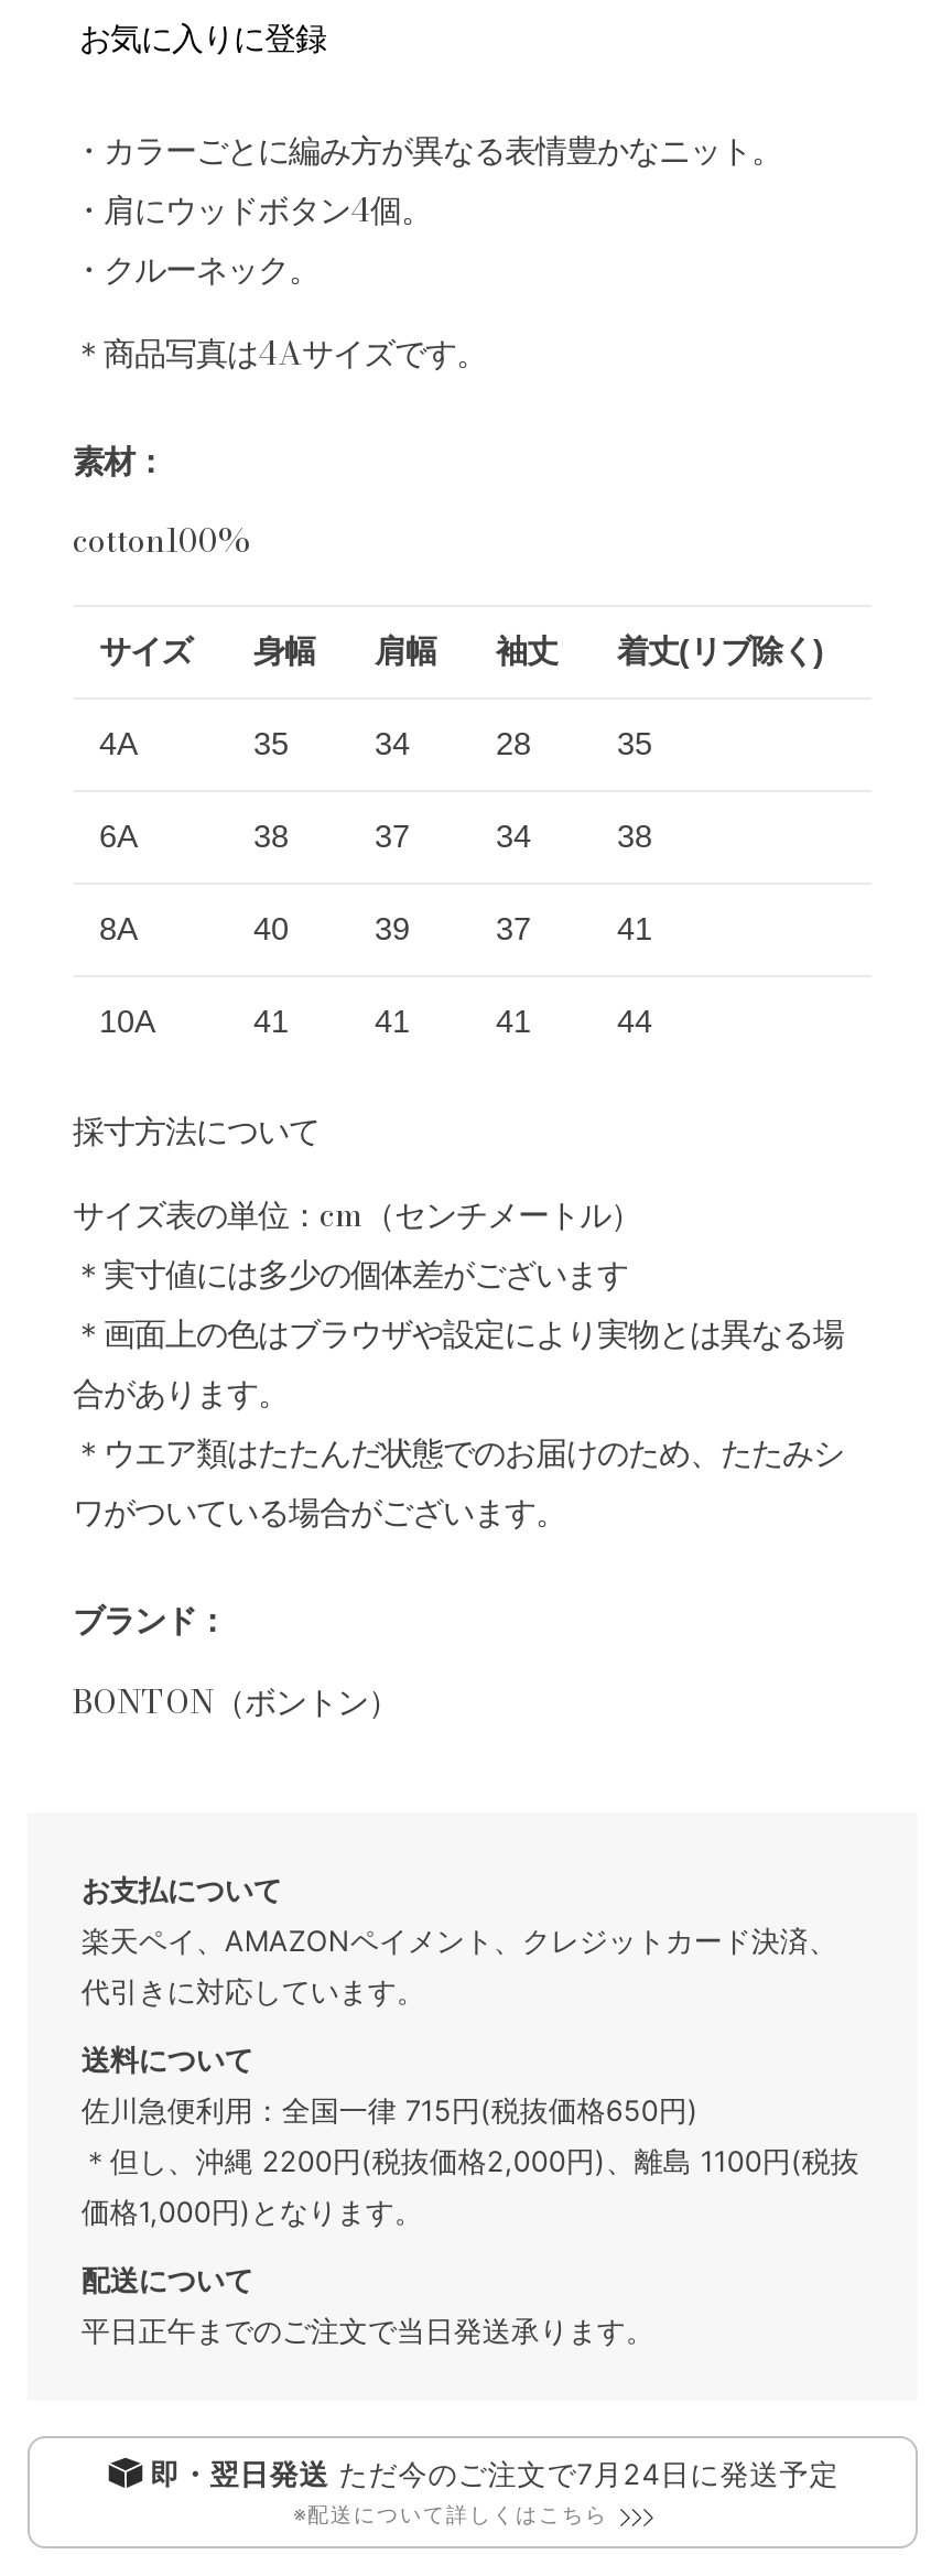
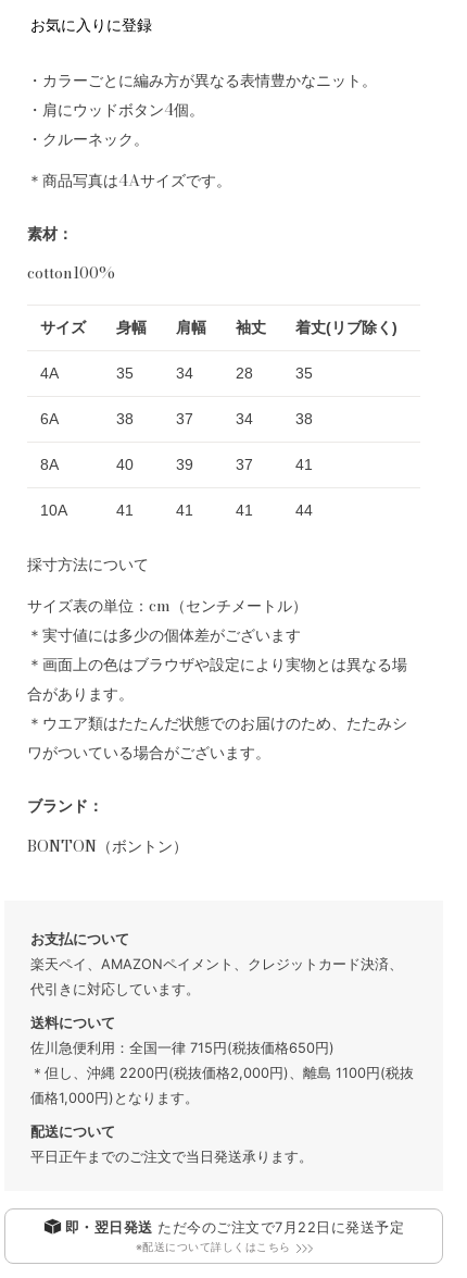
[151,2457,839,2491] 即・翌日発送ただ今のご注文で7月24日に発送予定 -> [65,1219,404,1235] 即・翌日発送ただ今のご注文で7月22日に発送予定

